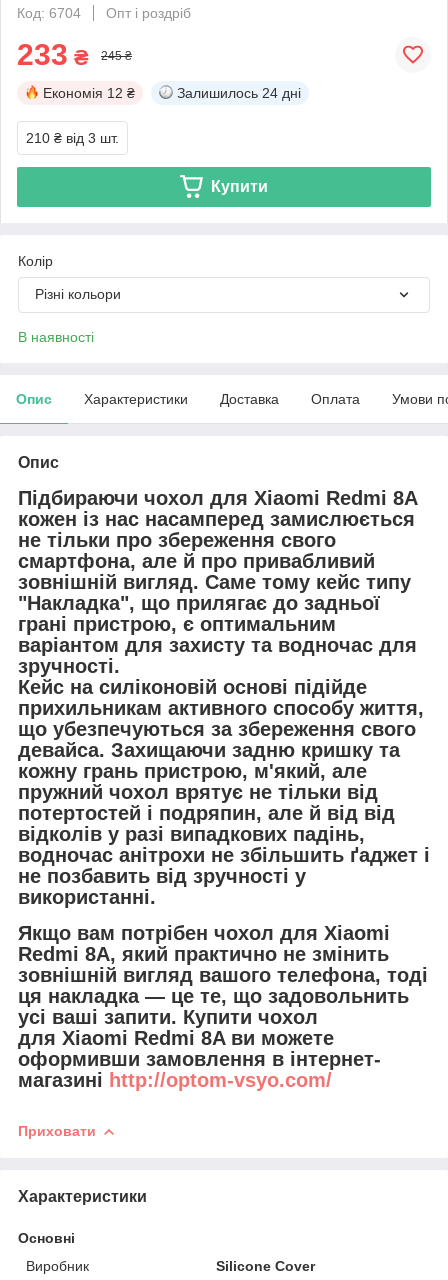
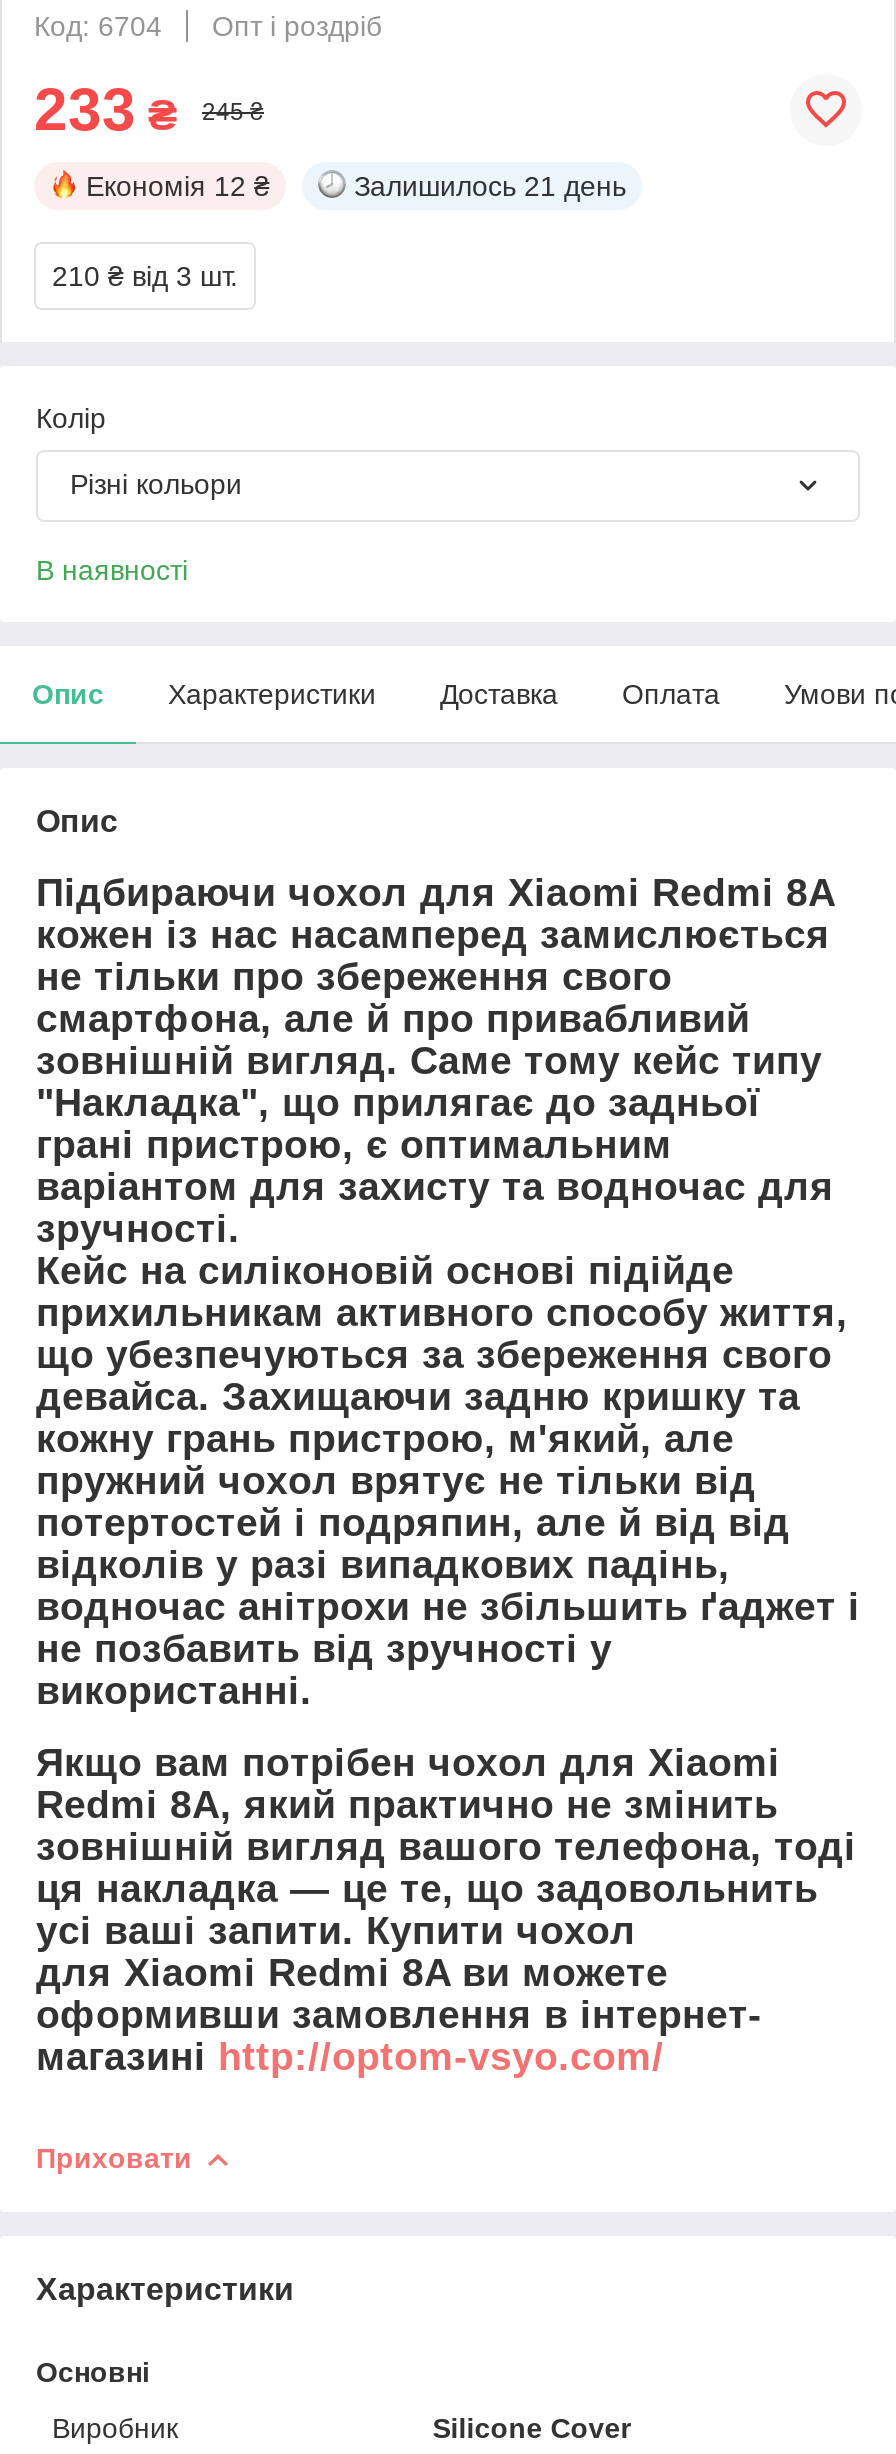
[177,85,301,101] Залишилось 24 дні -> [354,170,626,202] Залишилось 21 день
[211,178,268,195] Купити -> none

